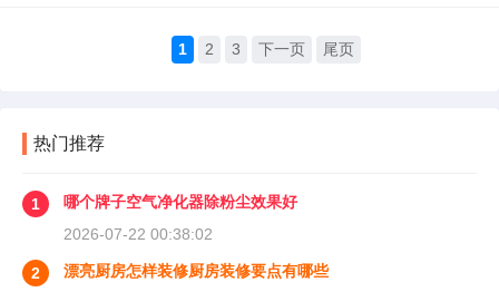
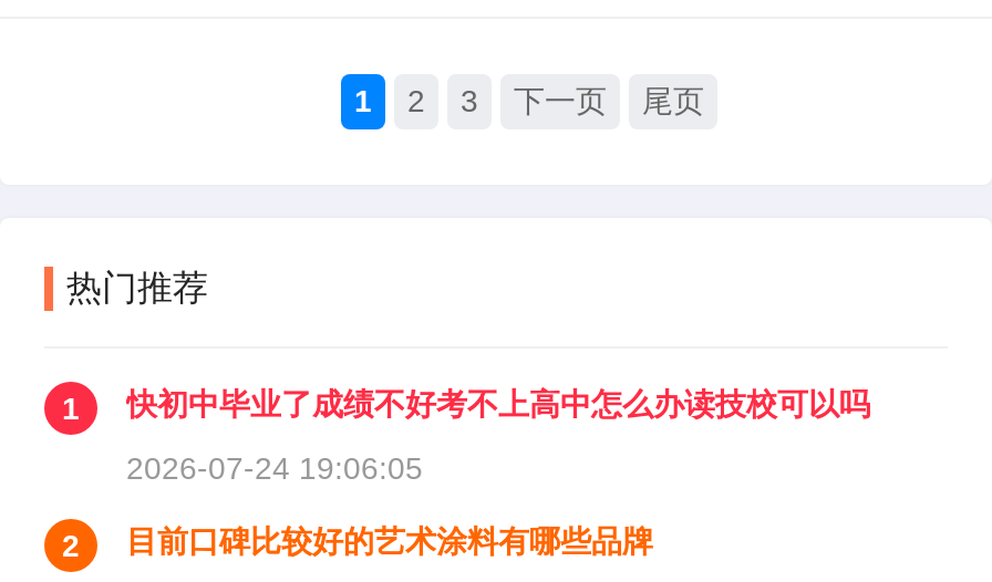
[63,193,297,211] 哪个牌子空气净化器除粉尘效果好 -> [126,386,870,422] 快初中毕业了成绩不好考不上高中怎么办读技校可以吗
[63,225,213,243] 2026-07-22 00:38:02 -> [126,450,423,486] 2026-07-24 19:06:05
[63,262,329,280] 漂亮厨房怎样装修厨房装修要点有哪些 -> [126,523,653,559] 目前口碑比较好的艺术涂料有哪些品牌

